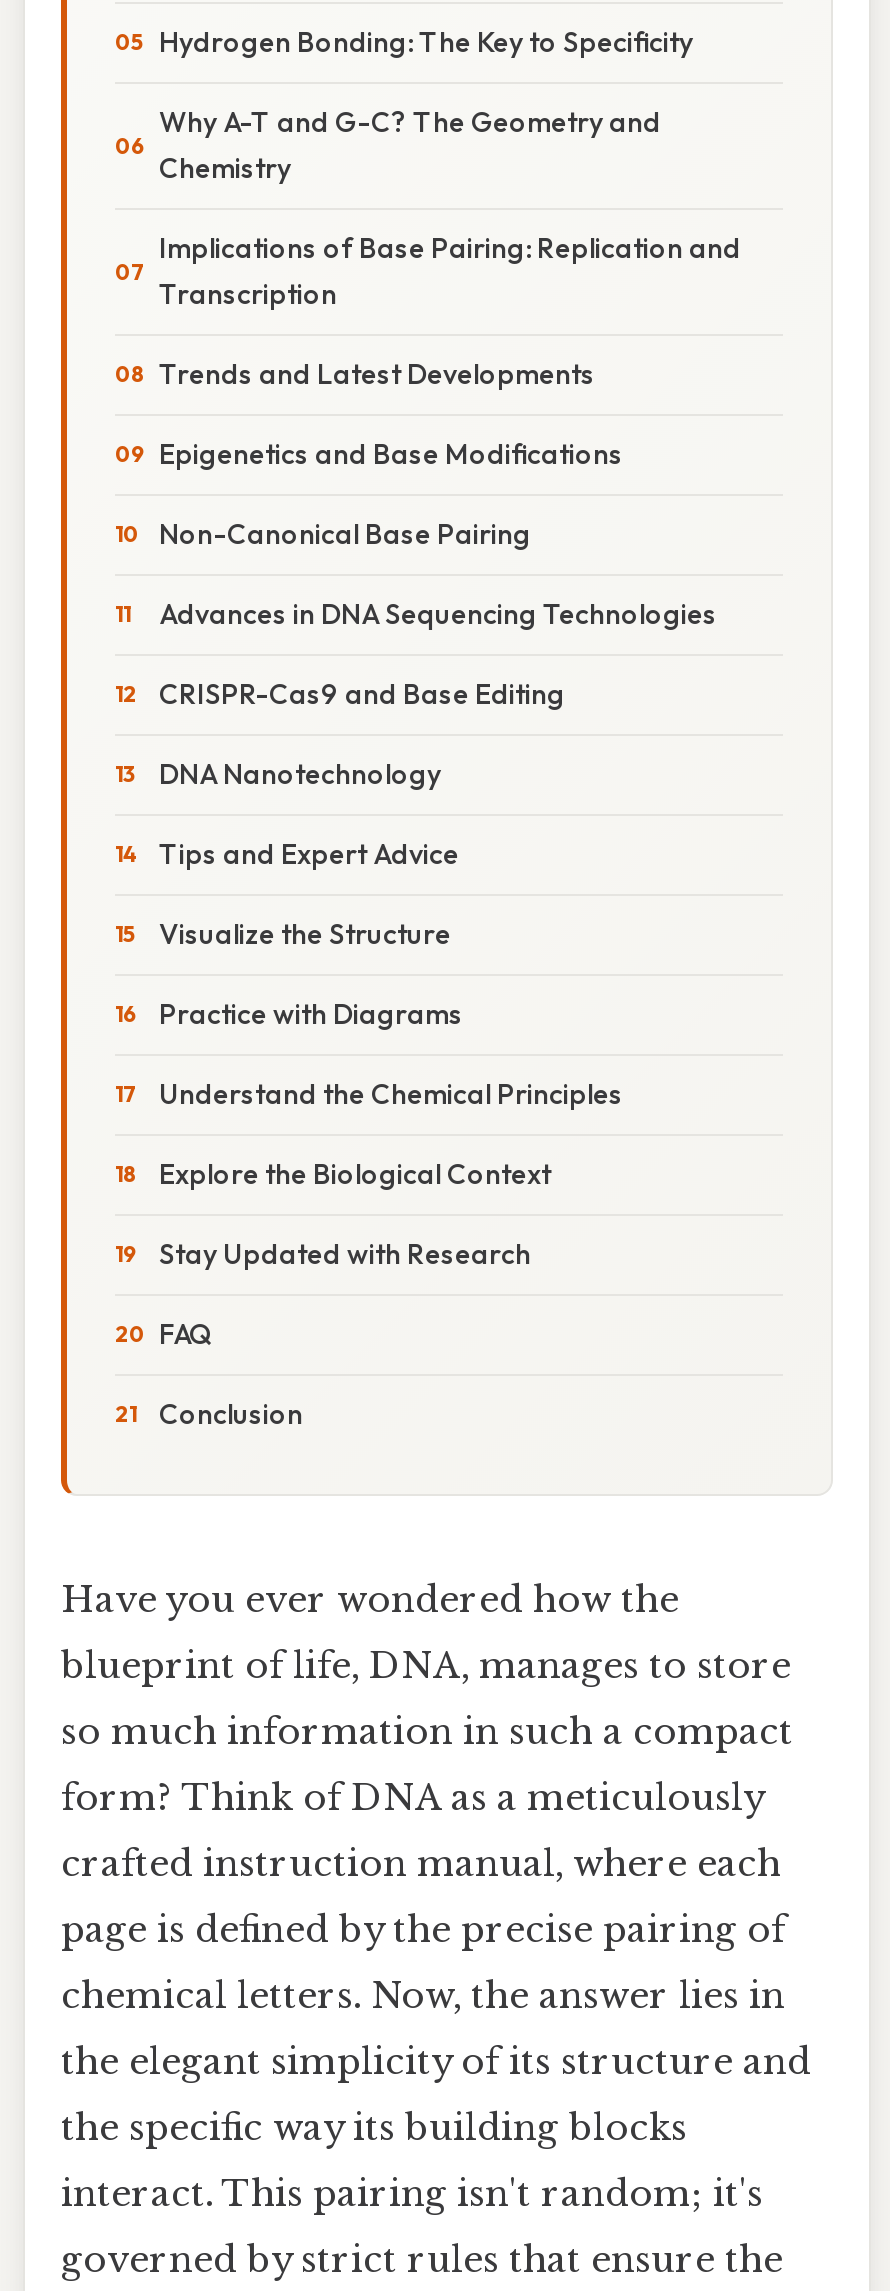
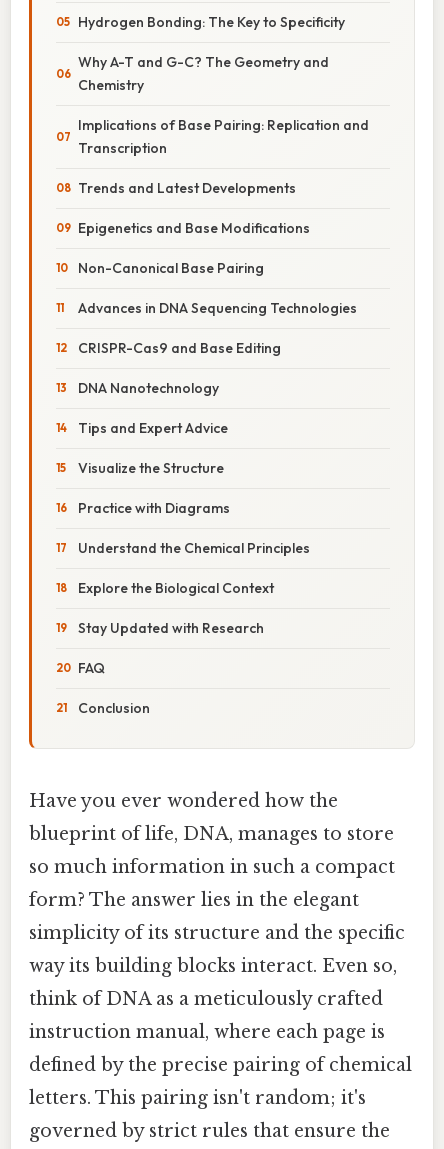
[61,1776,763,1820] form? Think of DNA as a meticulously -> [29,889,359,911] form? The answer lies in the elegant
[61,1842,781,1886] crafted instruction manual, where each -> [29,922,405,944] simplicity of its structure and the specific
[61,1908,785,1952] page is defined by the precise pairing of -> [29,955,397,977] way its building blocks interact. Even so,
[61,1974,785,2018] chemical letters. Now, the answer lies in -> [29,988,383,1010] think of DNA as a meticulously crafted
[61,2040,811,2084] the elegant simplicity of its structure and -> [29,1021,385,1043] instruction manual, where each page is
[61,2106,687,2150] the specific way its building blocks -> [29,1054,412,1076] defined by the precise pairing of chemical
[61,2172,763,2216] interact. This pairing isn't random; it's -> [29,1087,366,1109] letters. This pairing isn't random; it's

